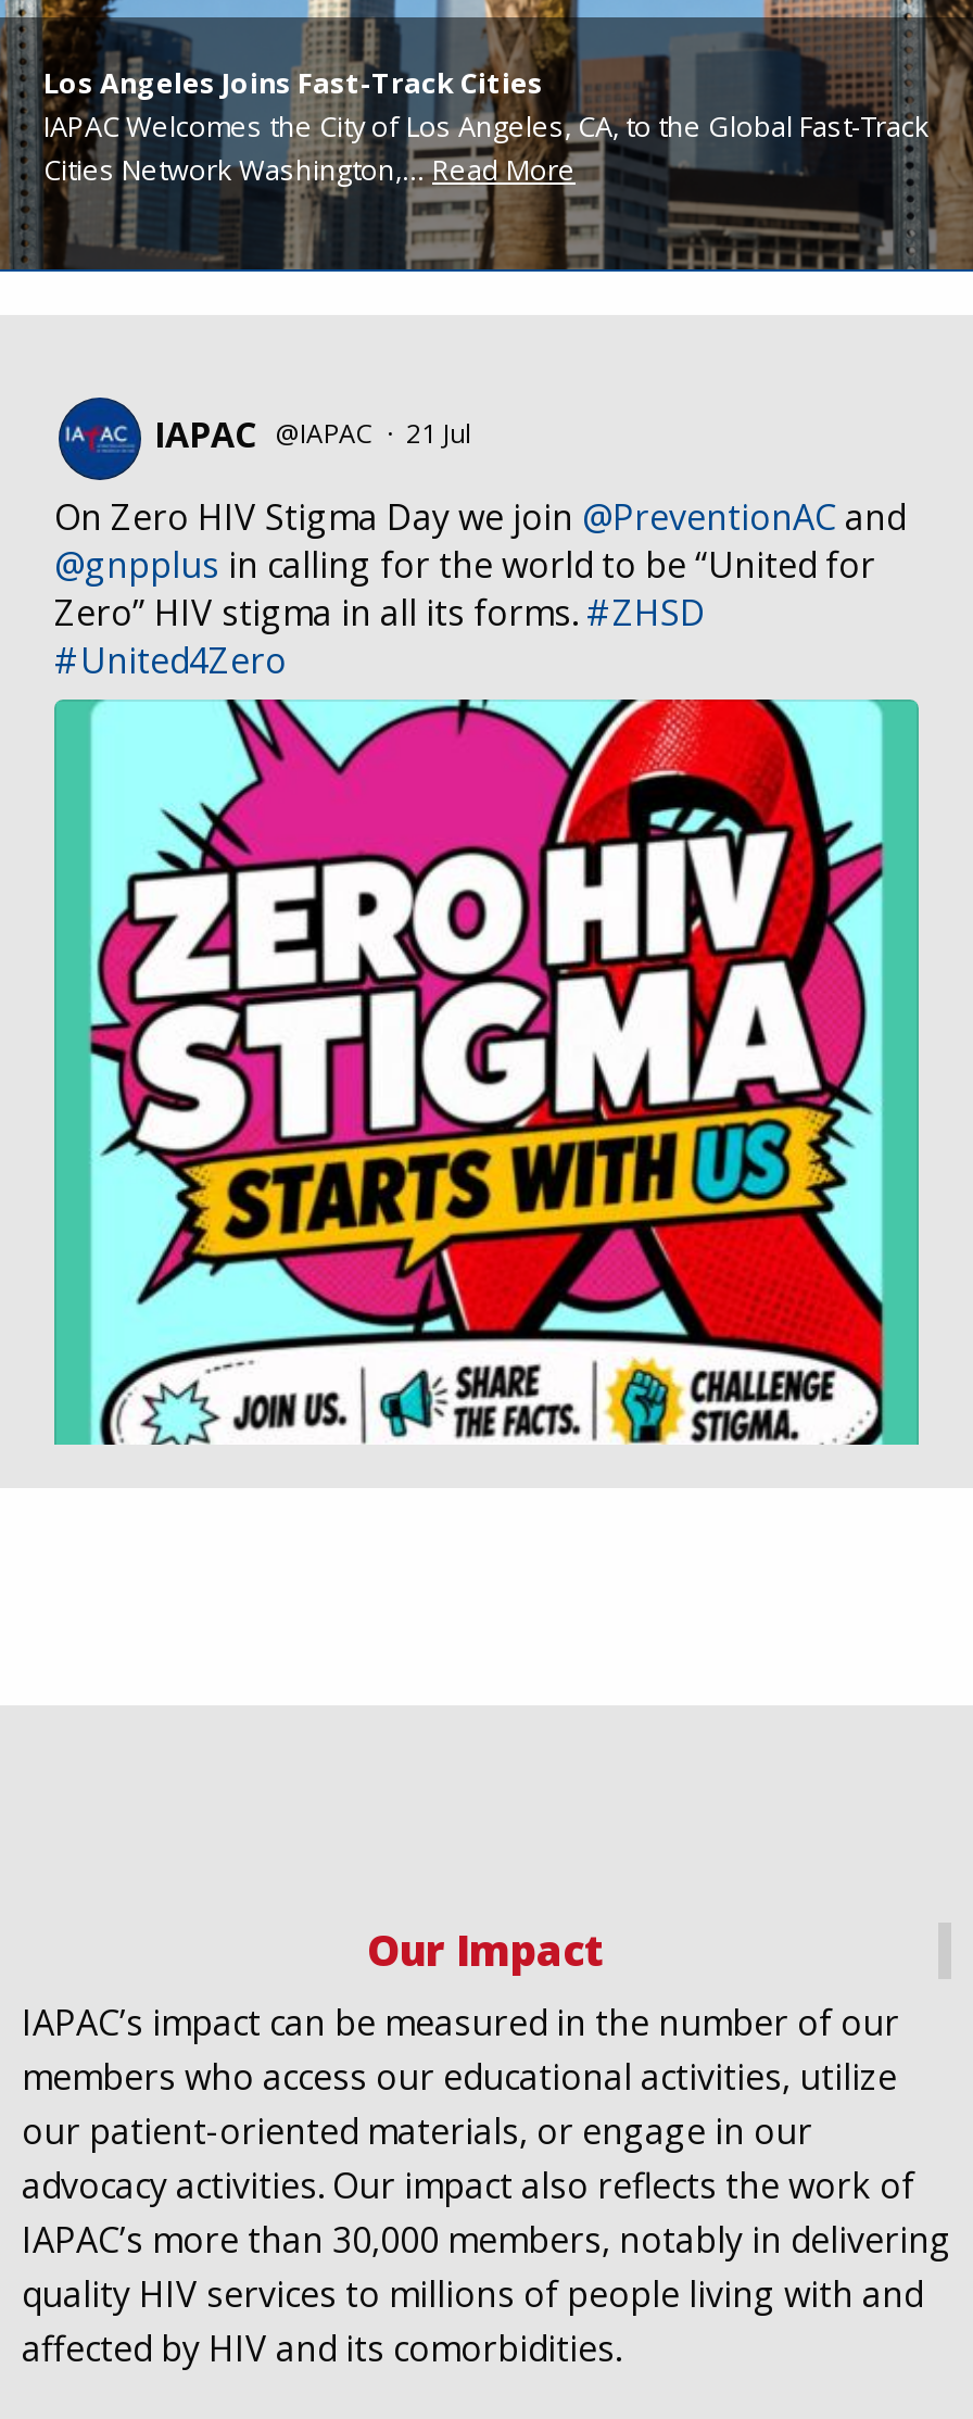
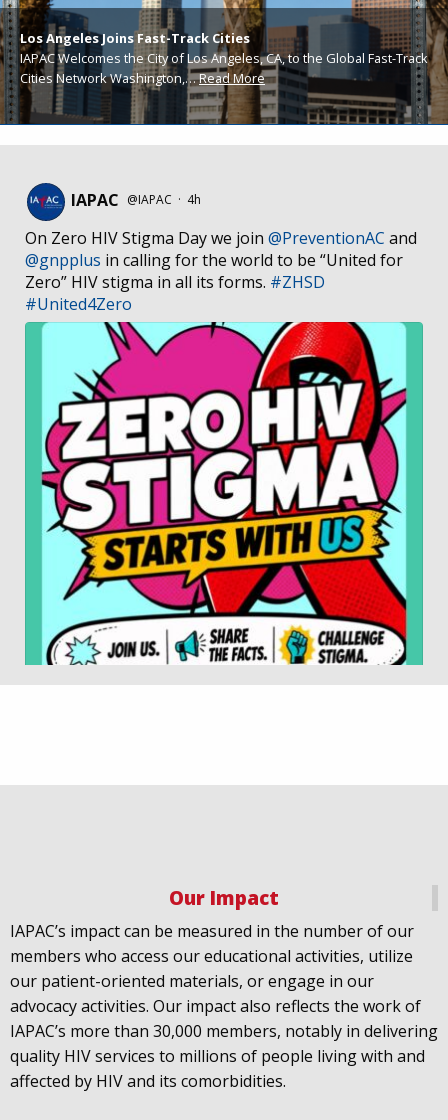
[154,411,478,458] IAPAC @IAPAC · 21 Jul -> [71,189,204,211] IAPAC @IAPAC · 4h

